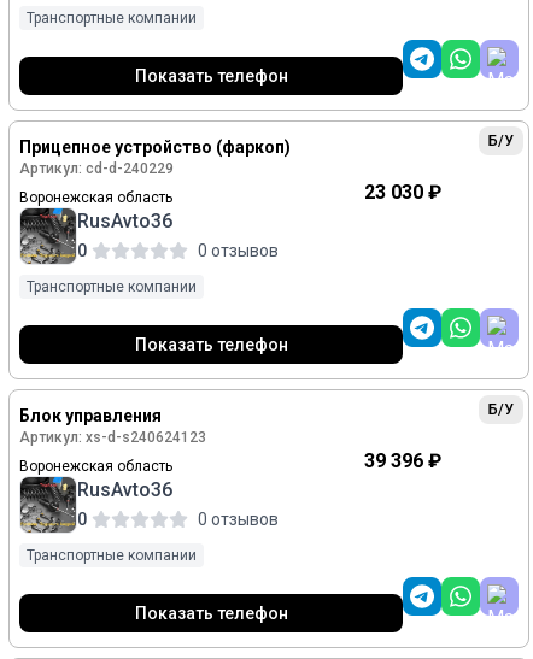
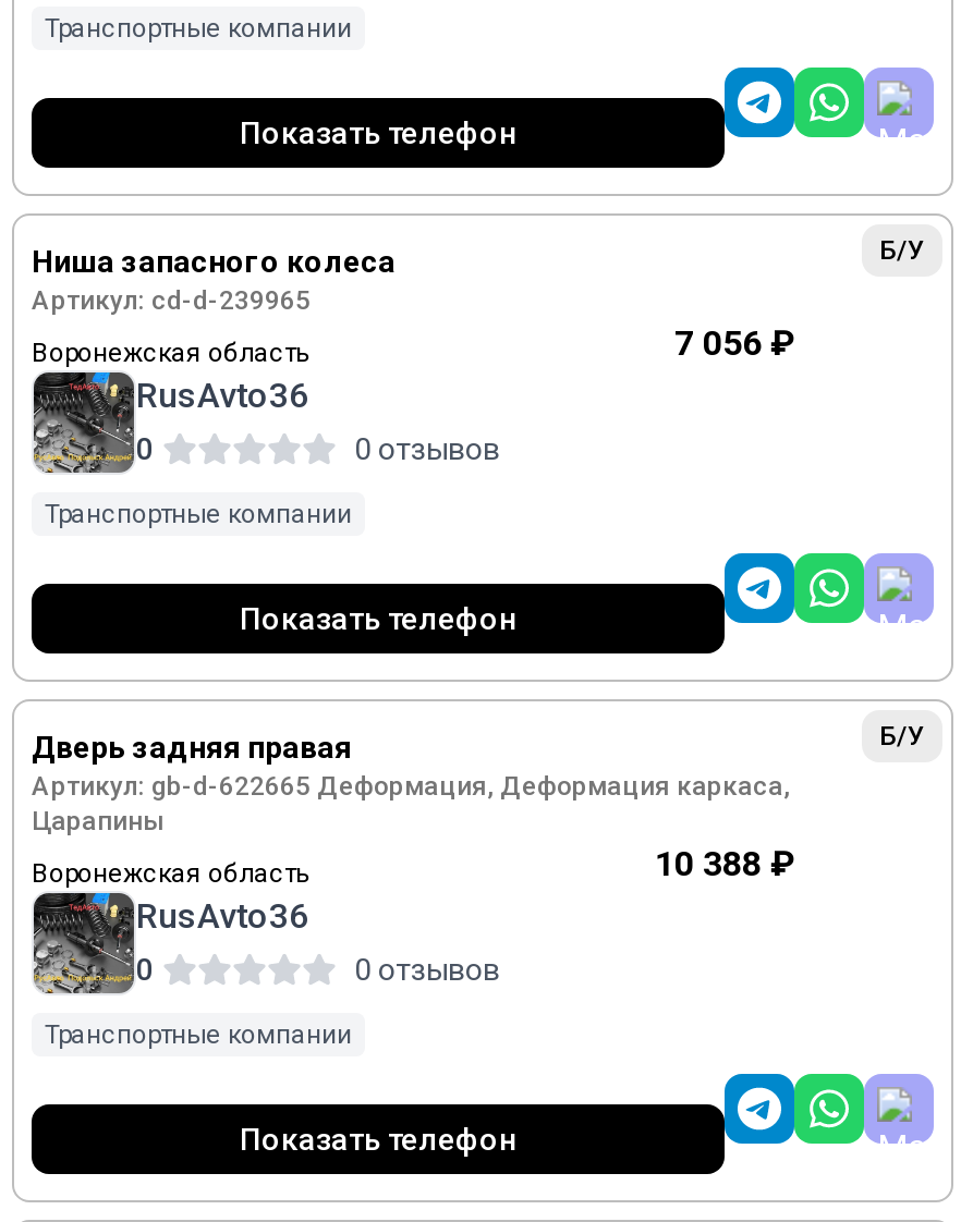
[19,137,441,203] Прицепное устройство (фаркоп) | Артикул: cd-d-240229 | 23 030 ₽ -> [32,244,794,363] Ниша запасного колеса | Артикул: cd-d-239965 | 7 056 ₽
[19,406,441,472] Блок управления | Артикул: xs-d-s240624123 | 39 396 ₽ -> [32,729,794,884] Дверь задняя правая | Артикул: gb-d-622665 Деформация, Деформация каркаса, | Царапины | 10 388 ₽

